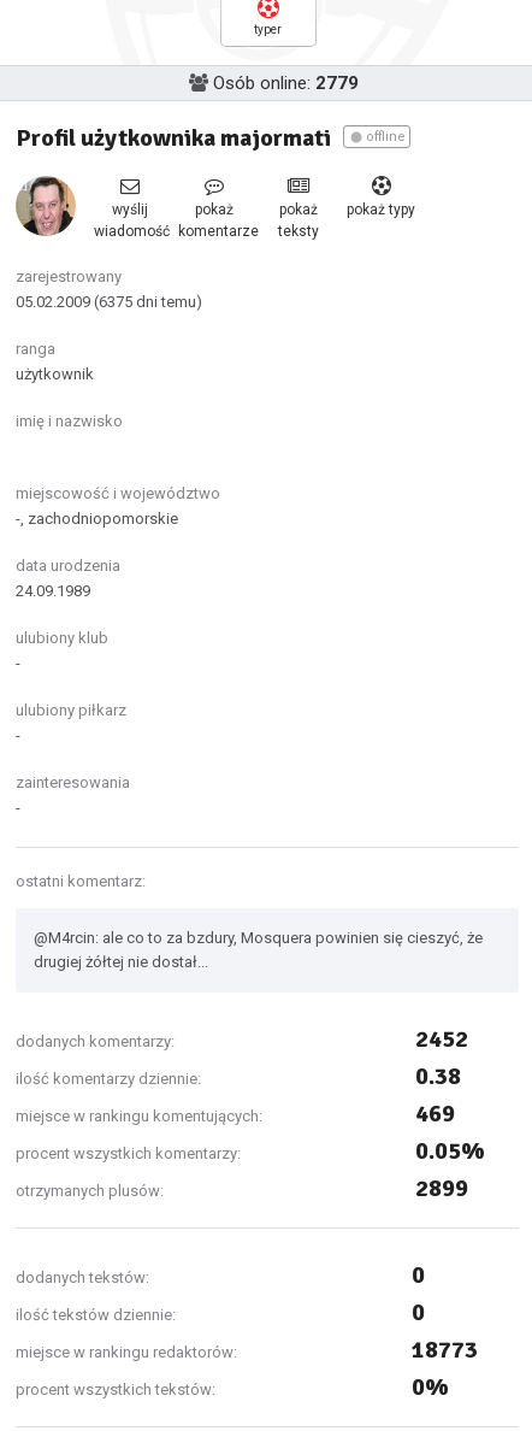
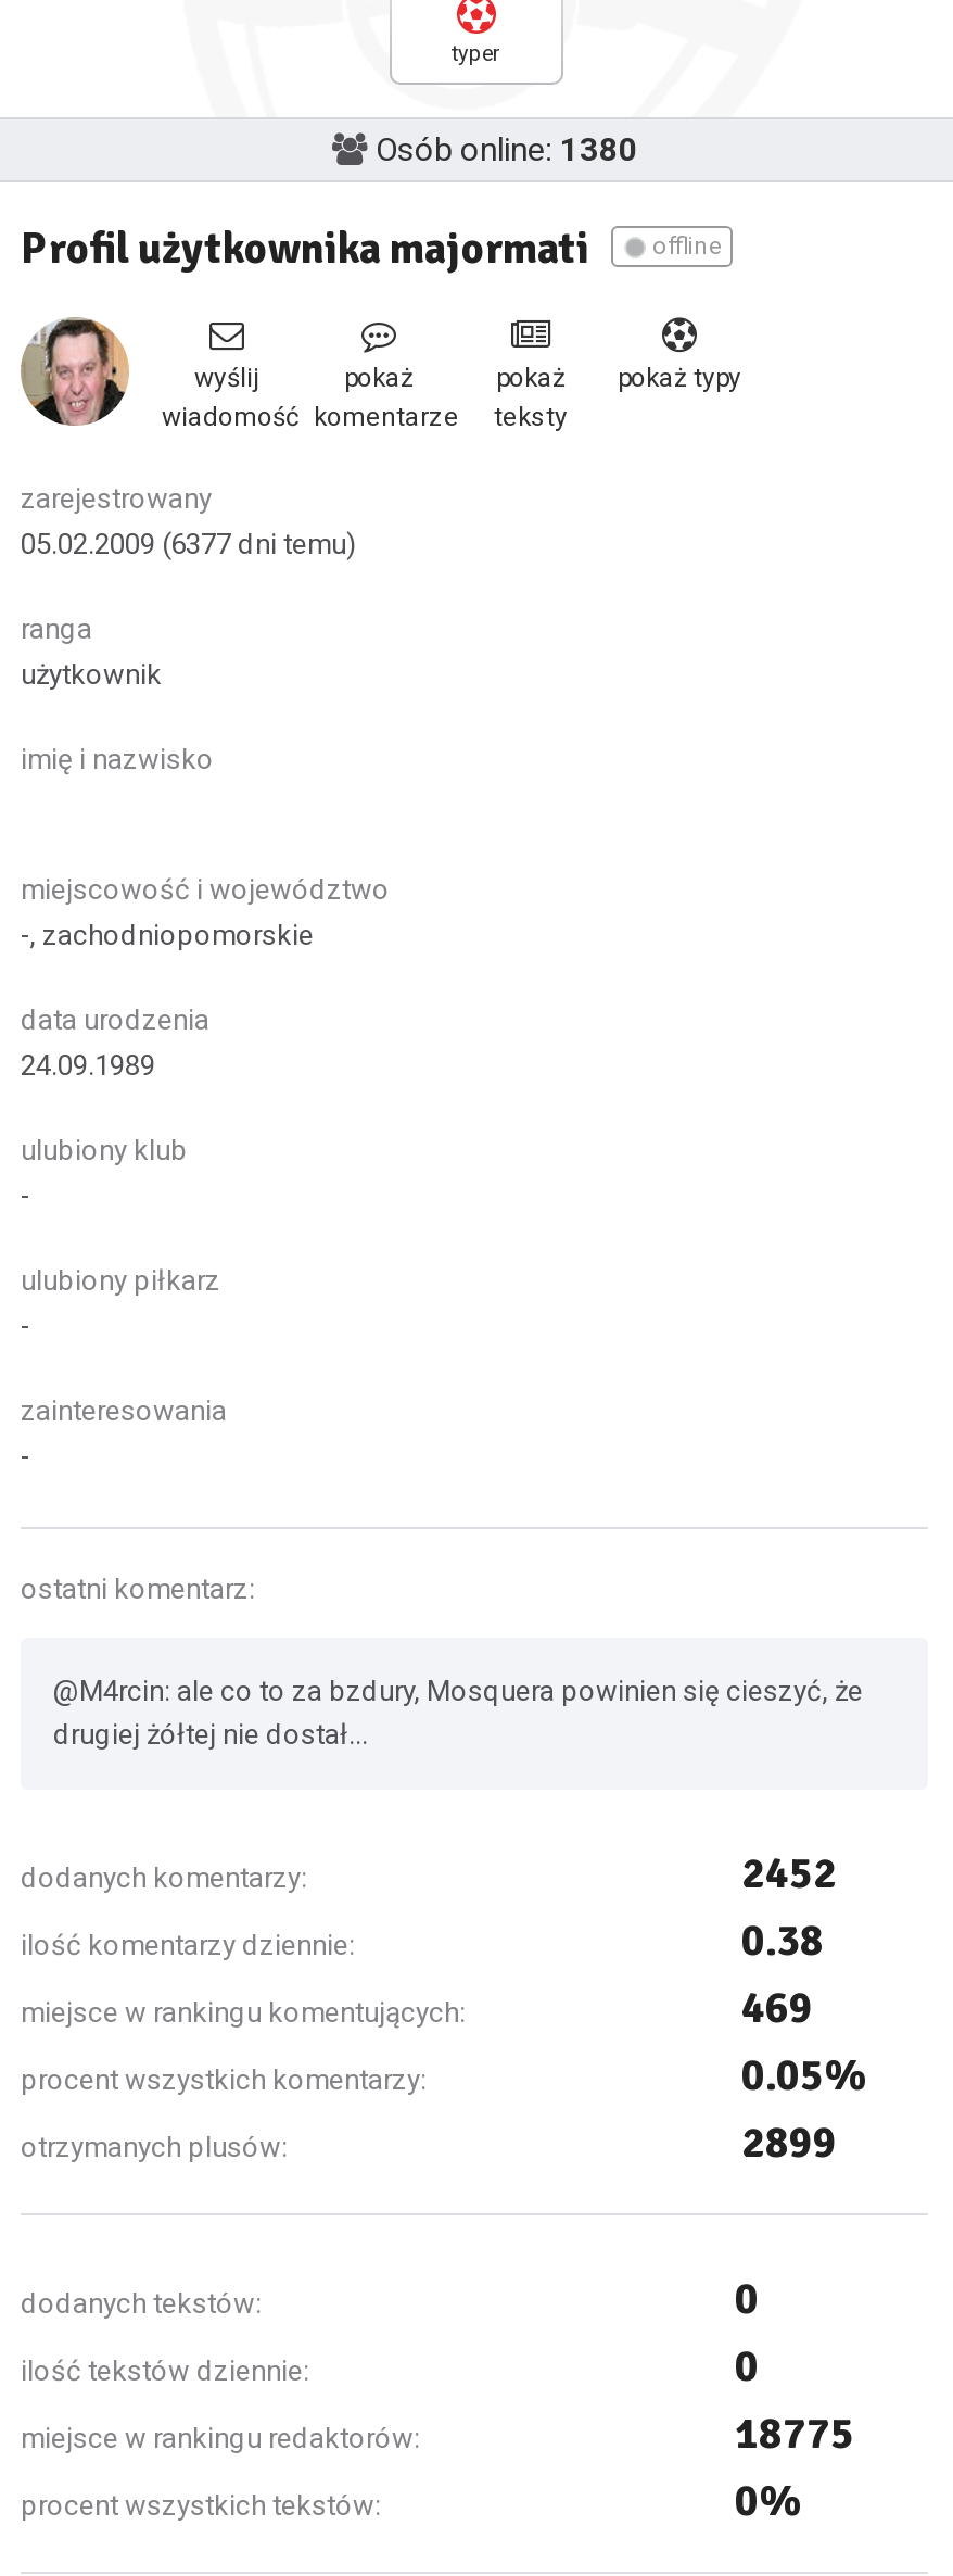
[212,72,358,94] Osób online: 2779 -> [376,130,638,169] Osób online: 1380
[16,293,202,311] 05.02.2009 (6375 dni temu) -> [21,528,357,560] 05.02.2009 (6377 dni temu)
[412,1335,478,1365] 18773 -> [735,2407,854,2461] 18775

